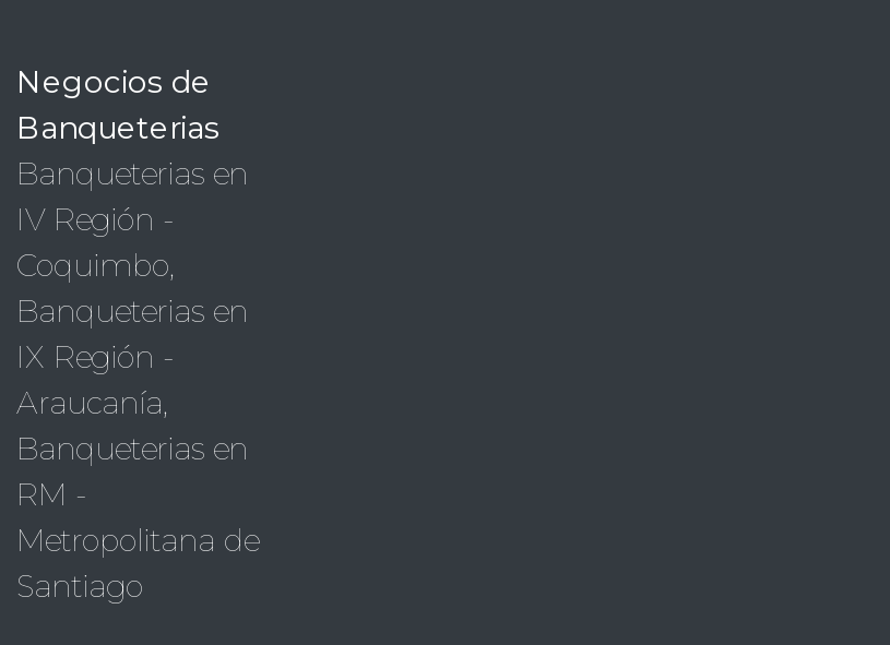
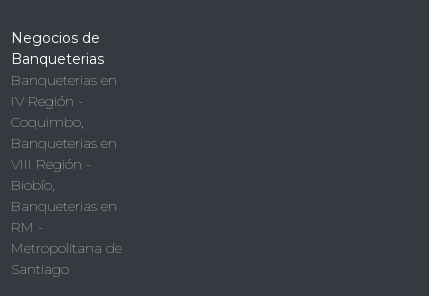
[16,337,174,422] IX Región - | Araucanía, -> [11,155,91,194] VIII Región - | Biobío,

